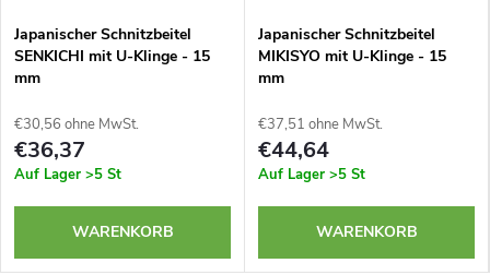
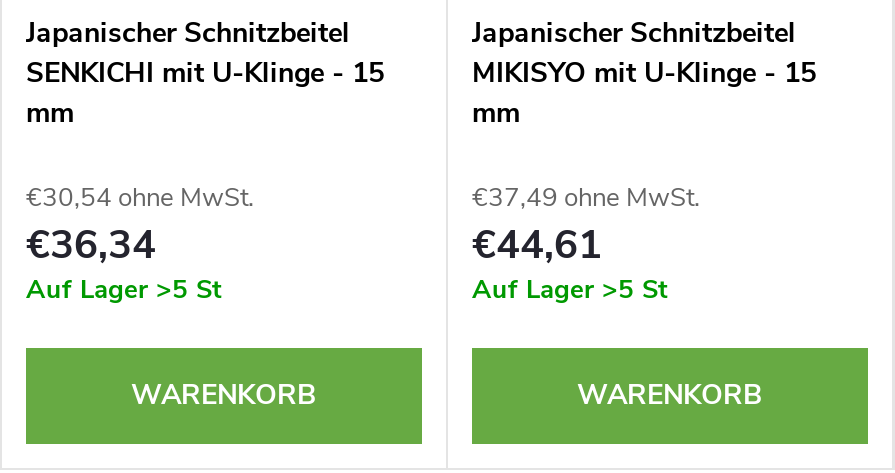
[14,115,139,134] €30,56 ohne MwSt. -> [26,180,254,216] €30,54 ohne MwSt.
[258,115,383,134] €37,51 ohne MwSt. -> [472,180,700,216] €37,49 ohne MwSt.
[14,135,85,164] €36,37 -> [26,217,156,271] €36,34
[258,135,329,164] €44,64 -> [472,217,602,271] €44,61

